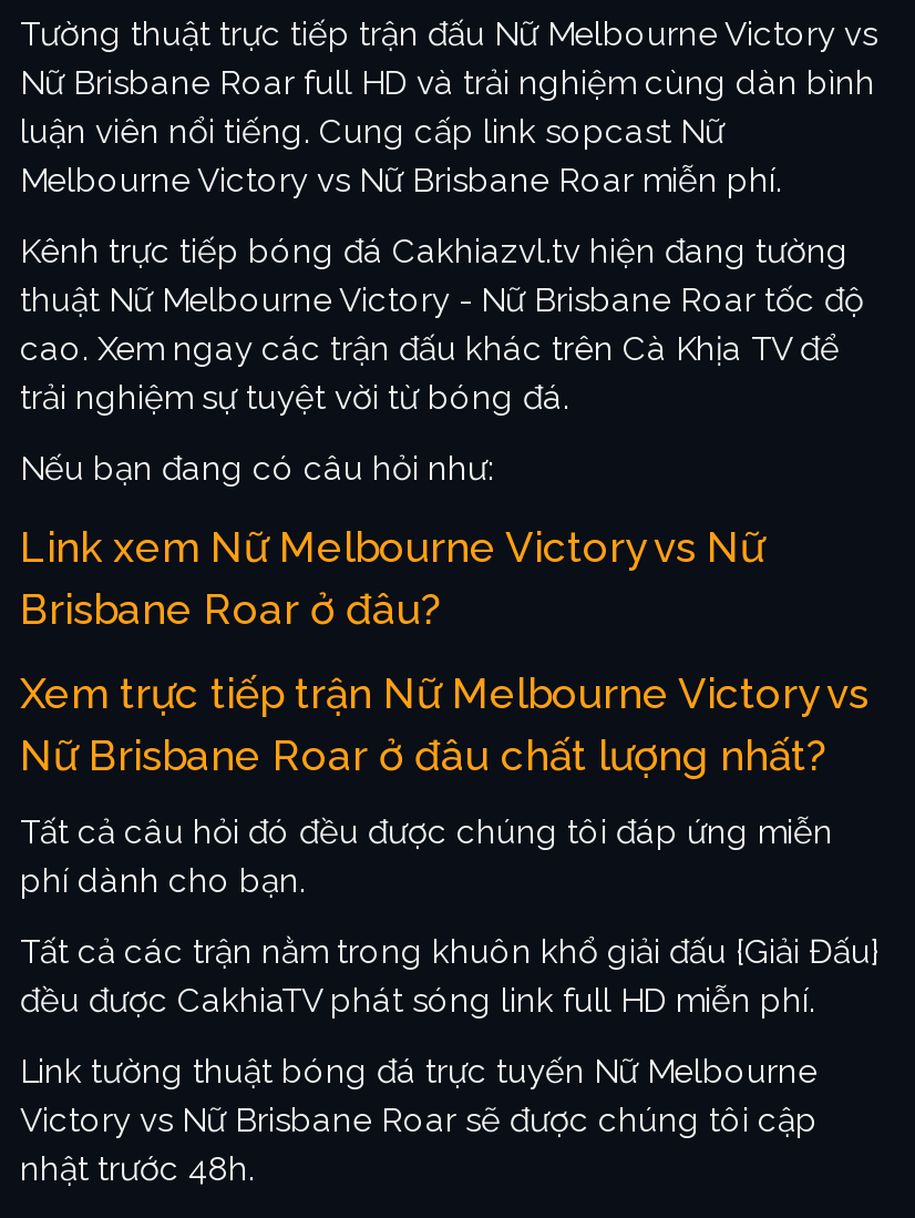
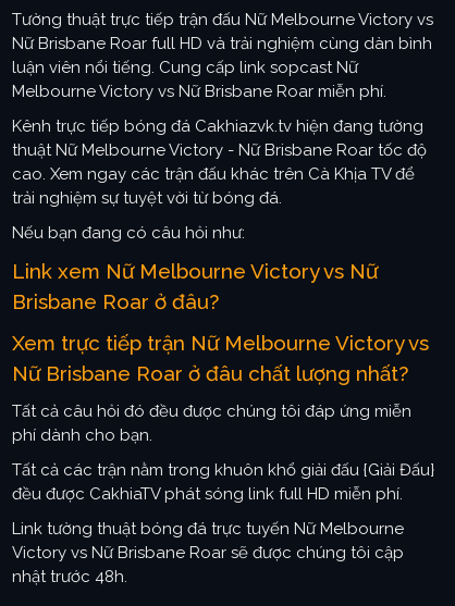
[20,231,849,271] Kênh trực tiếp bóng đá Cakhiazvl.tv hiện đang tường -> [12,116,423,136] Kênh trực tiếp bóng đá Cakhiazvk.tv hiện đang tường

